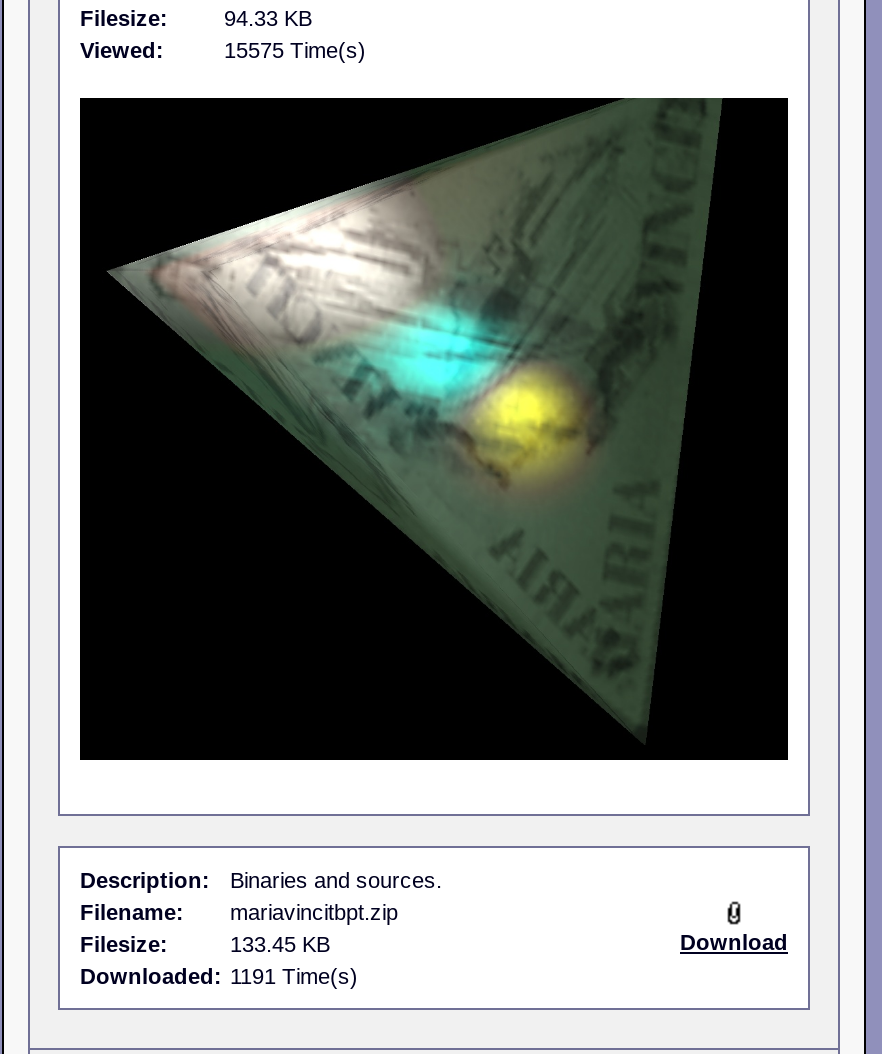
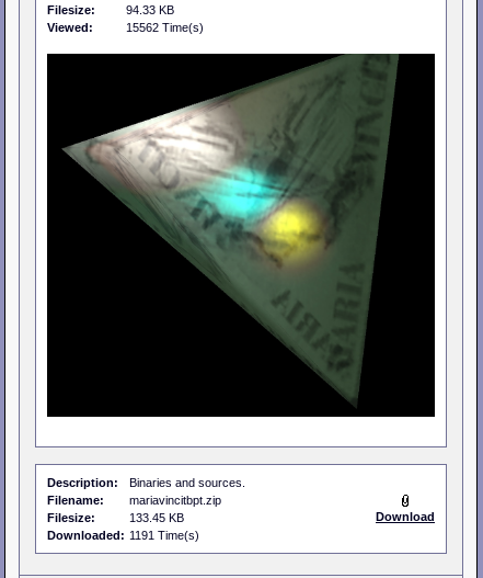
[224,38,366,62] 15575 Time(s) -> [126,21,204,34] 15562 Time(s)

